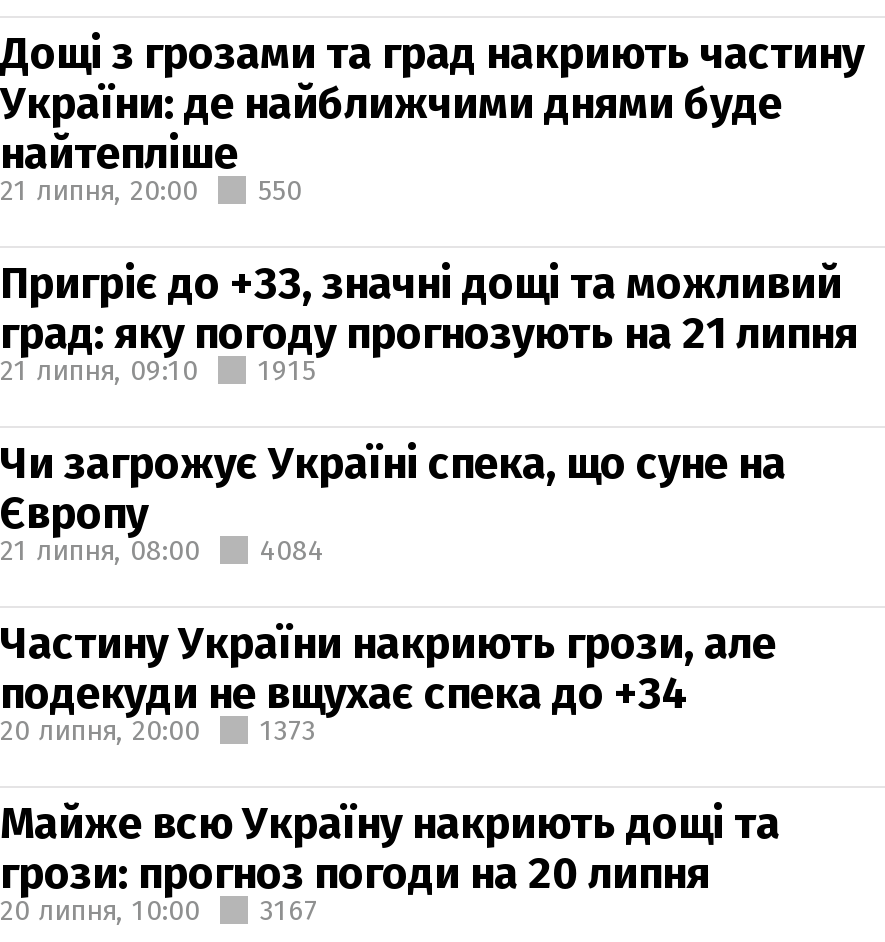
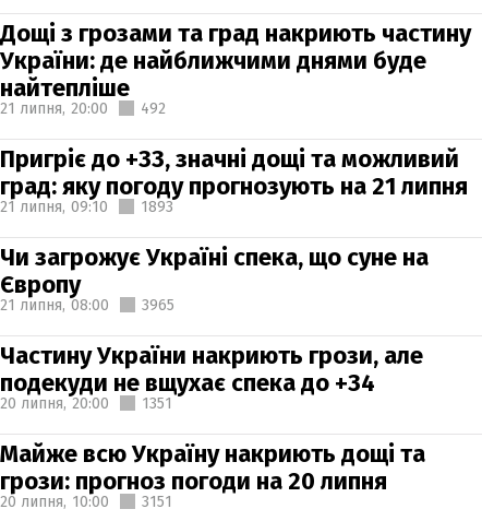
[0,173,302,207] 21 липня, 20:00 550 -> [0,99,166,117] 21 липня, 20:00 492
[258,353,316,387] 1915 -> [141,197,173,216] 1893
[0,533,324,567] 21 липня, 08:00 4084 -> [0,295,174,314] 21 липня, 08:00 3965
[0,713,316,747] 20 липня, 20:00 1373 -> [0,394,172,412] 20 липня, 20:00 1351
[0,893,318,927] 20 липня, 10:00 3167 -> [0,492,172,511] 20 липня, 10:00 3151

